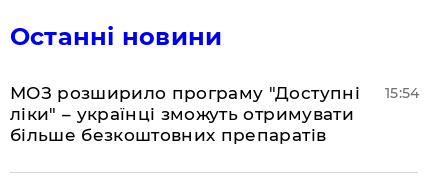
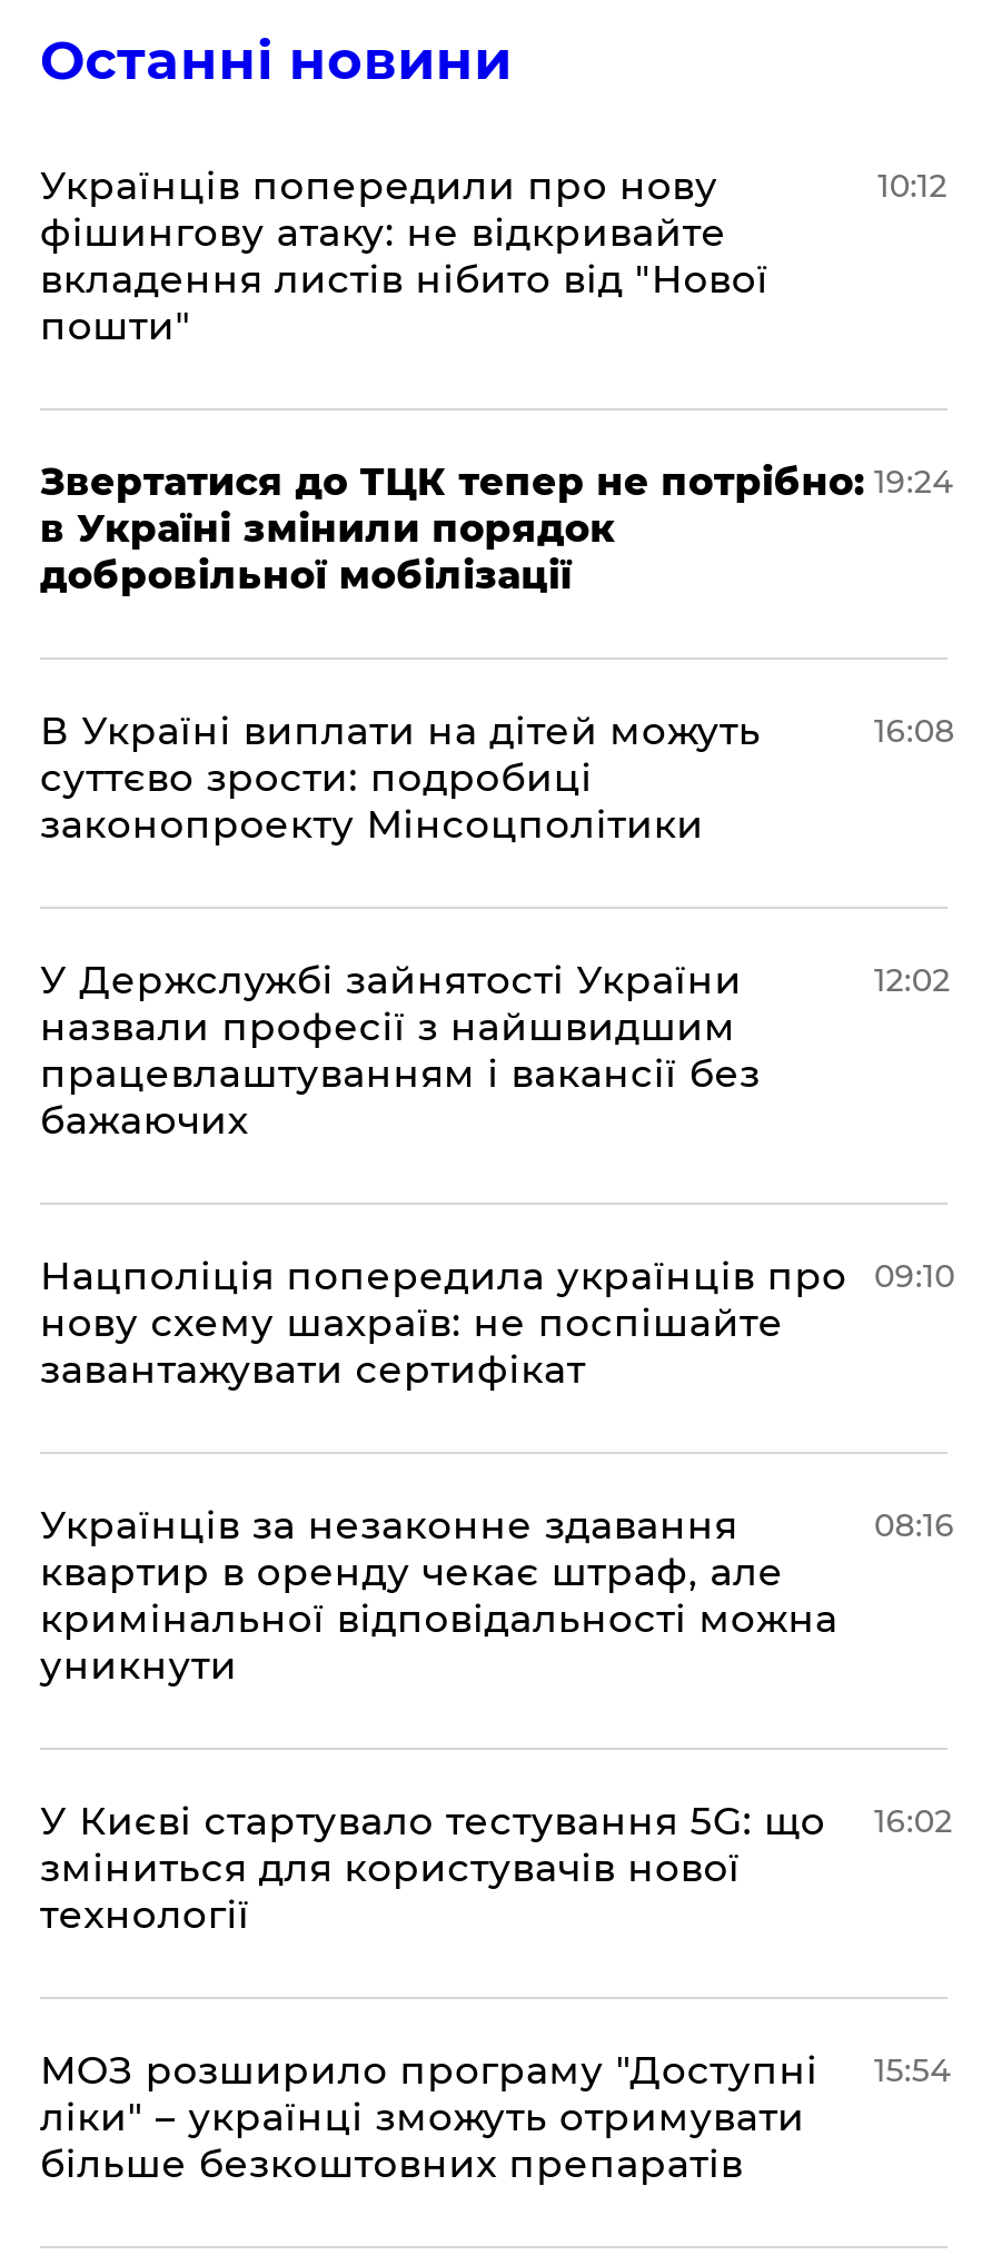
none -> [40,164,769,348] Українців попередили про нову | фішингову атаку: не відкривайте | вкладення листів нібито від "Нової | пошти"
none -> [40,459,866,597] Звертатися до ТЦК тепер не потрібно: | в Україні змінили порядок | добровільної мобілізації
none -> [40,709,761,847] В Україні виплати на дітей можуть | суттєво зрости: подробиці | законопроекту Мінсоцполітики
none -> [40,958,760,1143] У Держслужбі зайнятості України | назвали професії з найшвидшим | працевлаштуванням і вакансії без | бажаючих
none -> [40,1254,847,1392] Нацполіція попередила українців про | нову схему шахраїв: не поспішайте | завантажувати сертифікат
none -> [40,1503,838,1688] Українців за незаконне здавання | квартир в оренду чекає штраф, але | кримінальної відповідальності можна | уникнути
none -> [40,1799,826,1937] У Києві стартувало тестування 5G: що | зміниться для користувачів нової | технології
none -> [874,462,953,502] 19:24
none -> [874,711,955,751] 16:08
none -> [874,960,951,1000] 12:02
none -> [874,1256,955,1296] 09:10
none -> [874,1505,955,1545] 08:16
none -> [874,1801,953,1841] 16:02
none -> [878,166,948,206] 10:12

